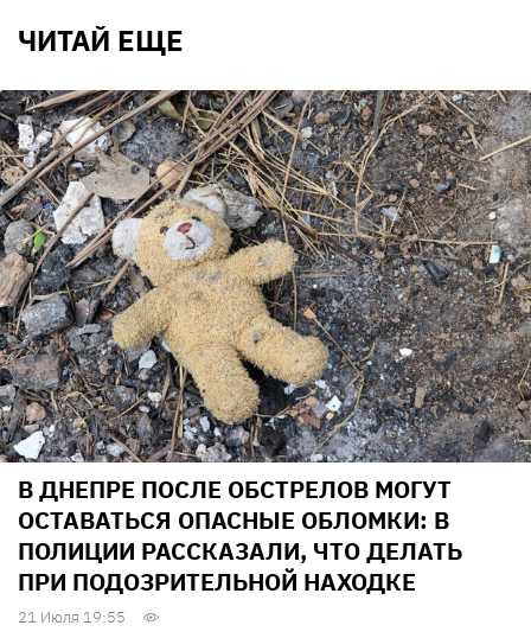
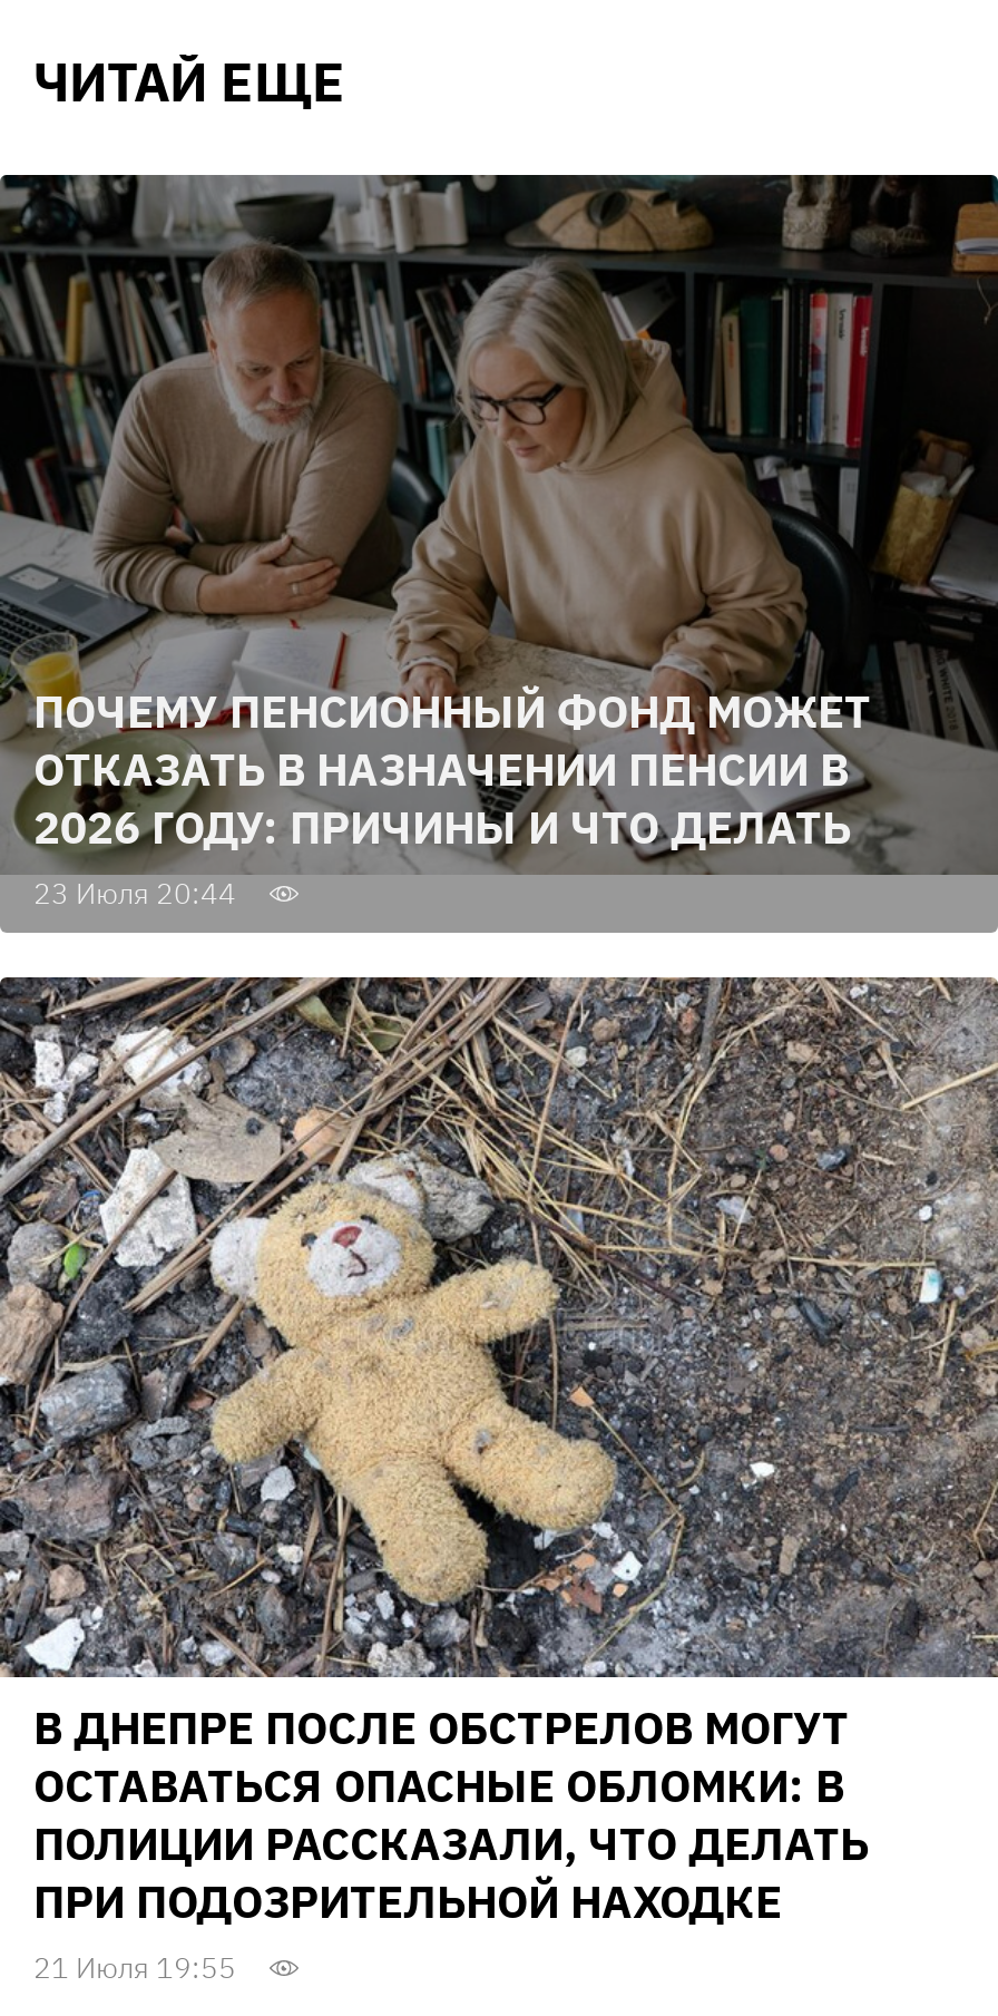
none -> [7,173,991,935] [image] | ПОЧЕМУ ПЕНСИОННЫЙ ФОНД МОЖЕТ | ОТКАЗАТЬ В НАЗНАЧЕНИИ ПЕНСИИ В | 2026 ГОДУ: ПРИЧИНЫ И ЧТО ДЕЛАТЬ | 23 Июля 20:44

